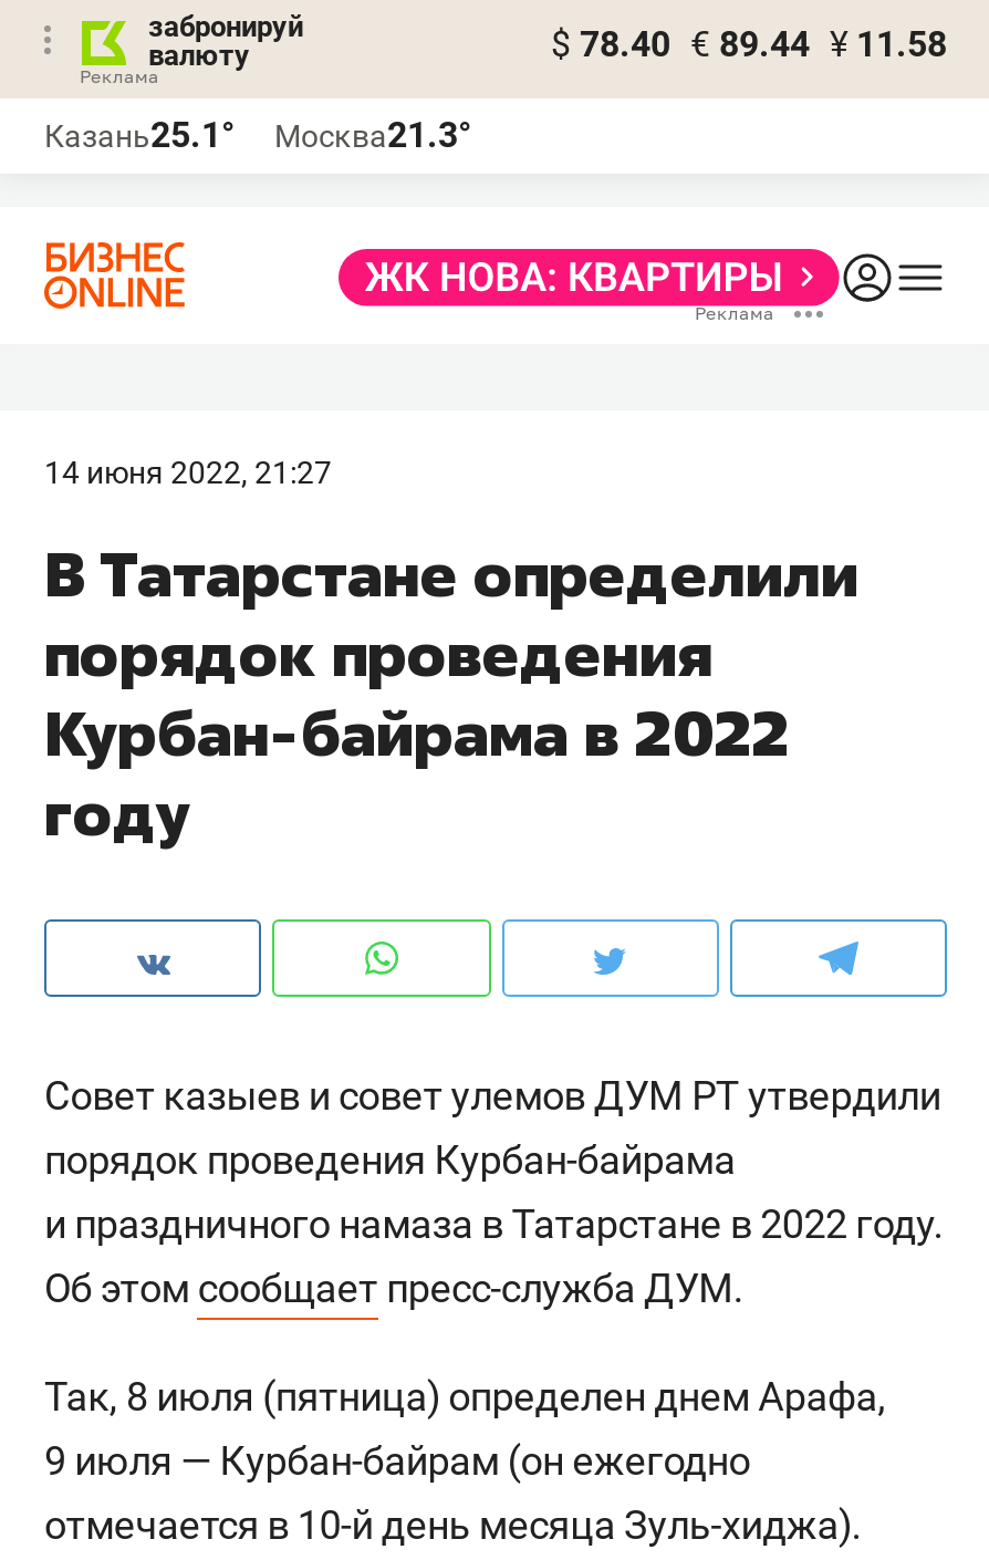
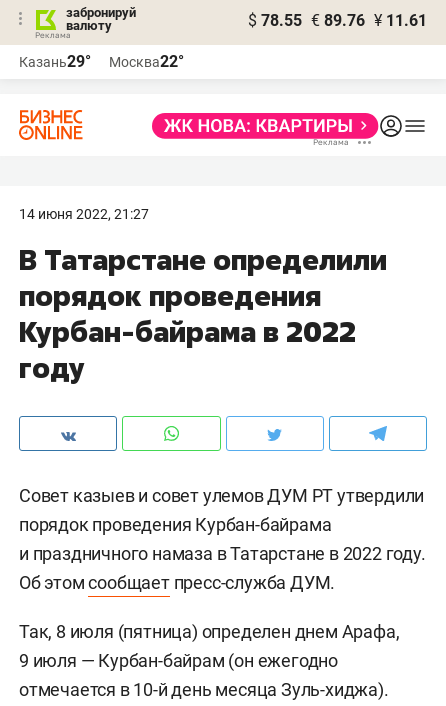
[551,23,947,65] $ 78.40 € 89.44 ¥ 11.58 -> [248,11,427,30] $ 78.55 € 89.76 ¥ 11.61
[44,114,235,156] Казань25.1° -> [19,52,91,71] Казань29°
[274,114,471,156] Москва21.3° -> [109,52,184,71] Москва22°

